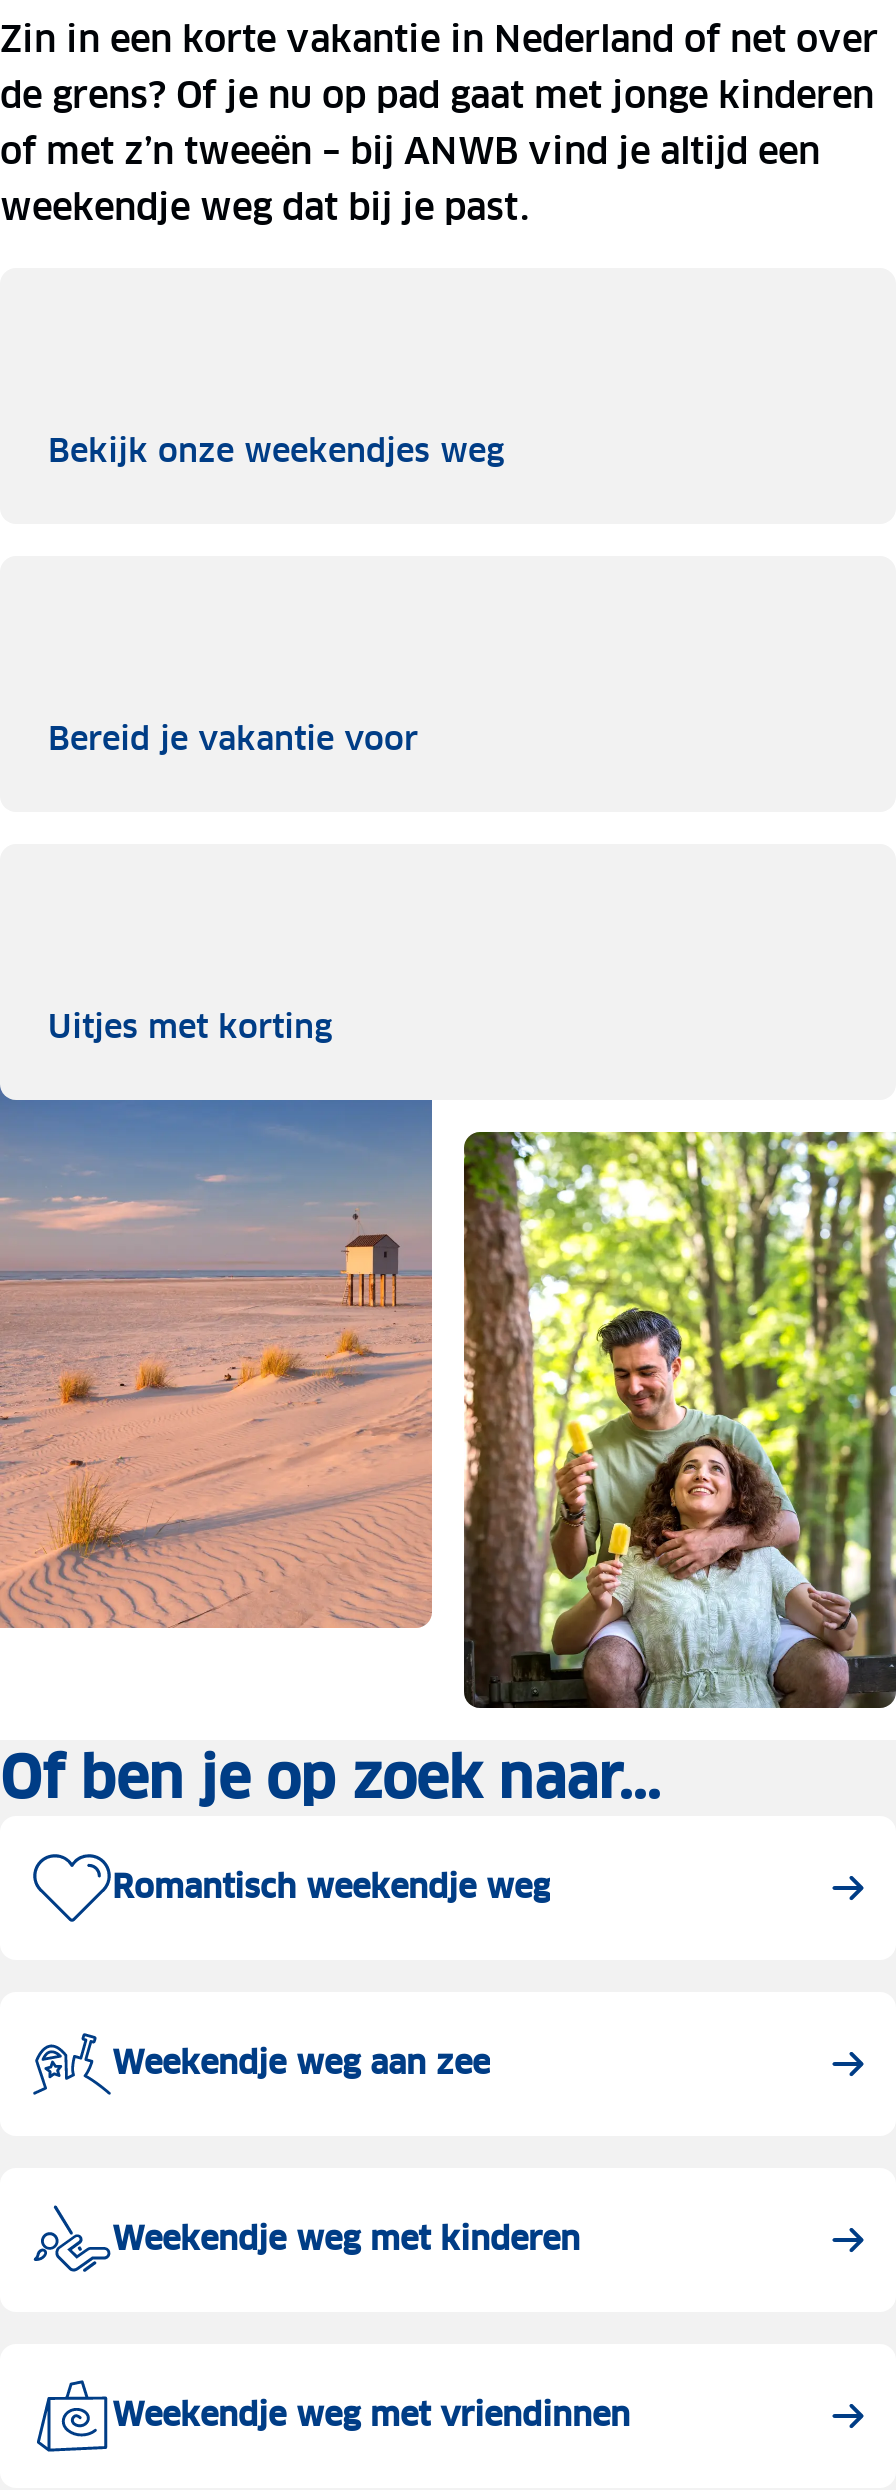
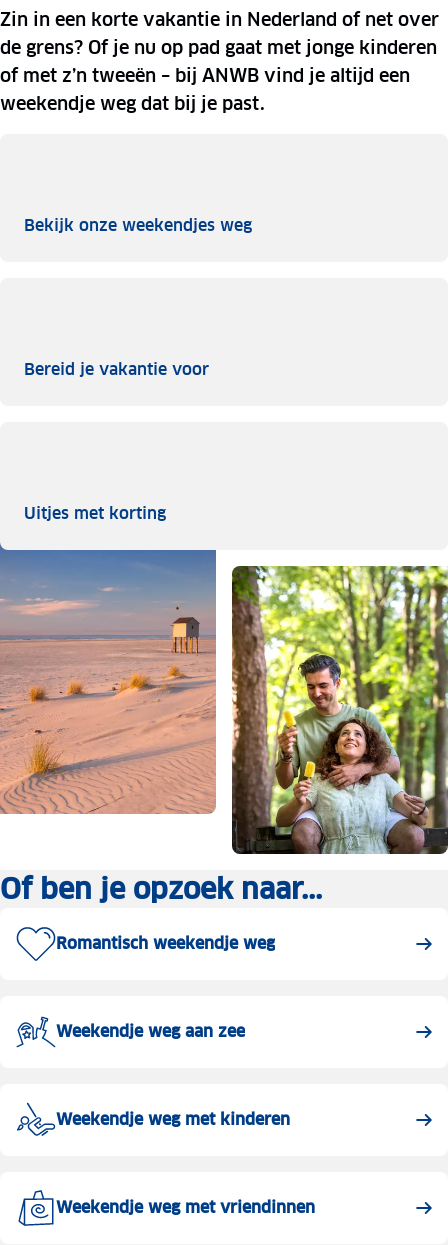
[0,1742,660,1814] Of ben je op zoek naar... -> [0,871,322,907] Of ben je opzoek naar...

